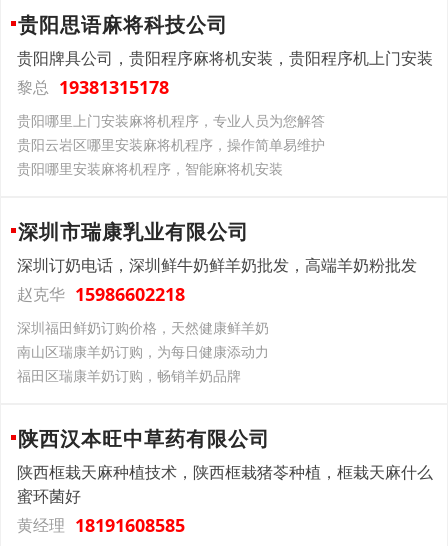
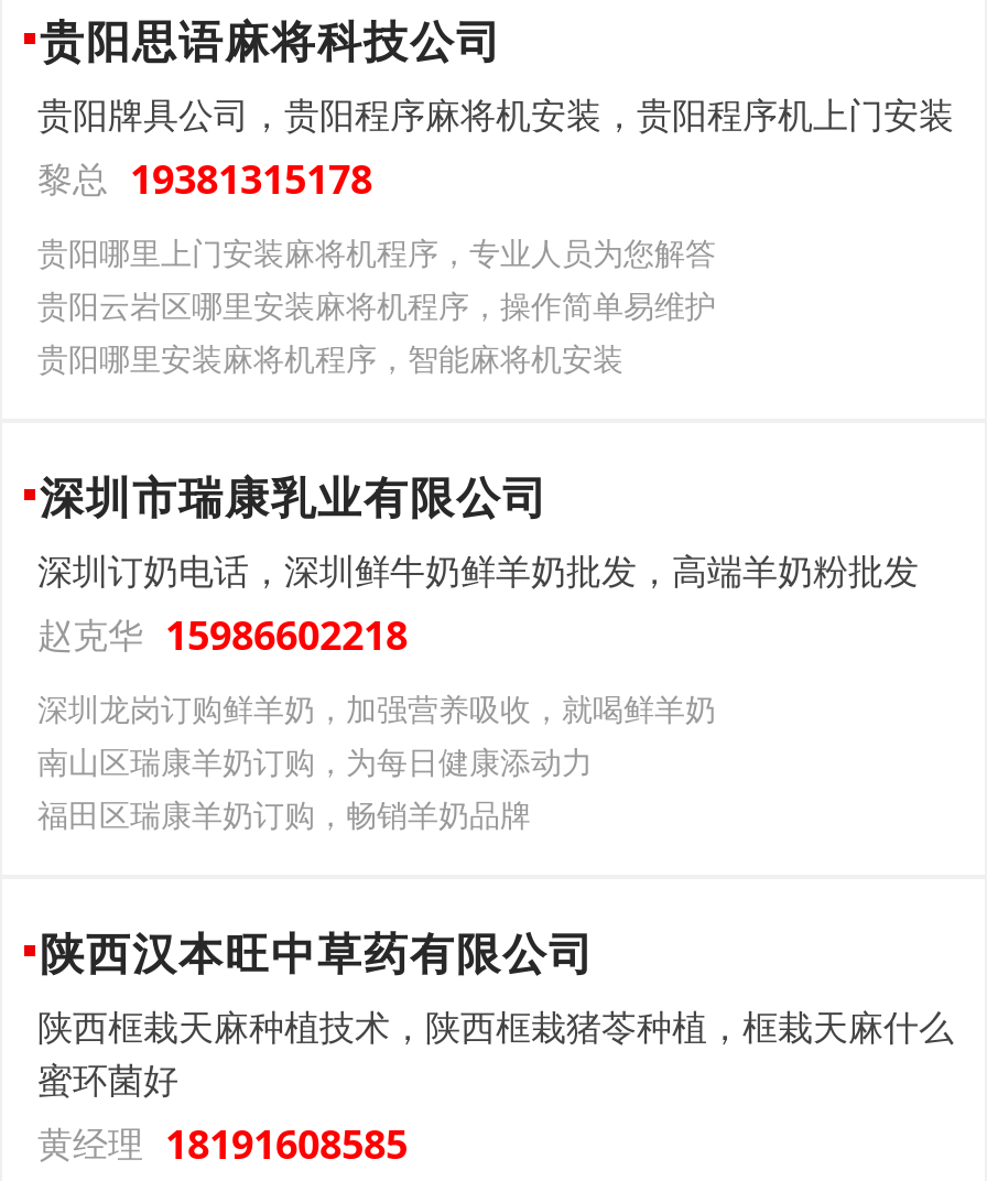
[17,318,269,337] 深圳福田鲜奶订购价格，天然健康鲜羊奶 -> [37,687,716,729] 深圳龙岗订购鲜羊奶，加强营养吸收，就喝鲜羊奶

